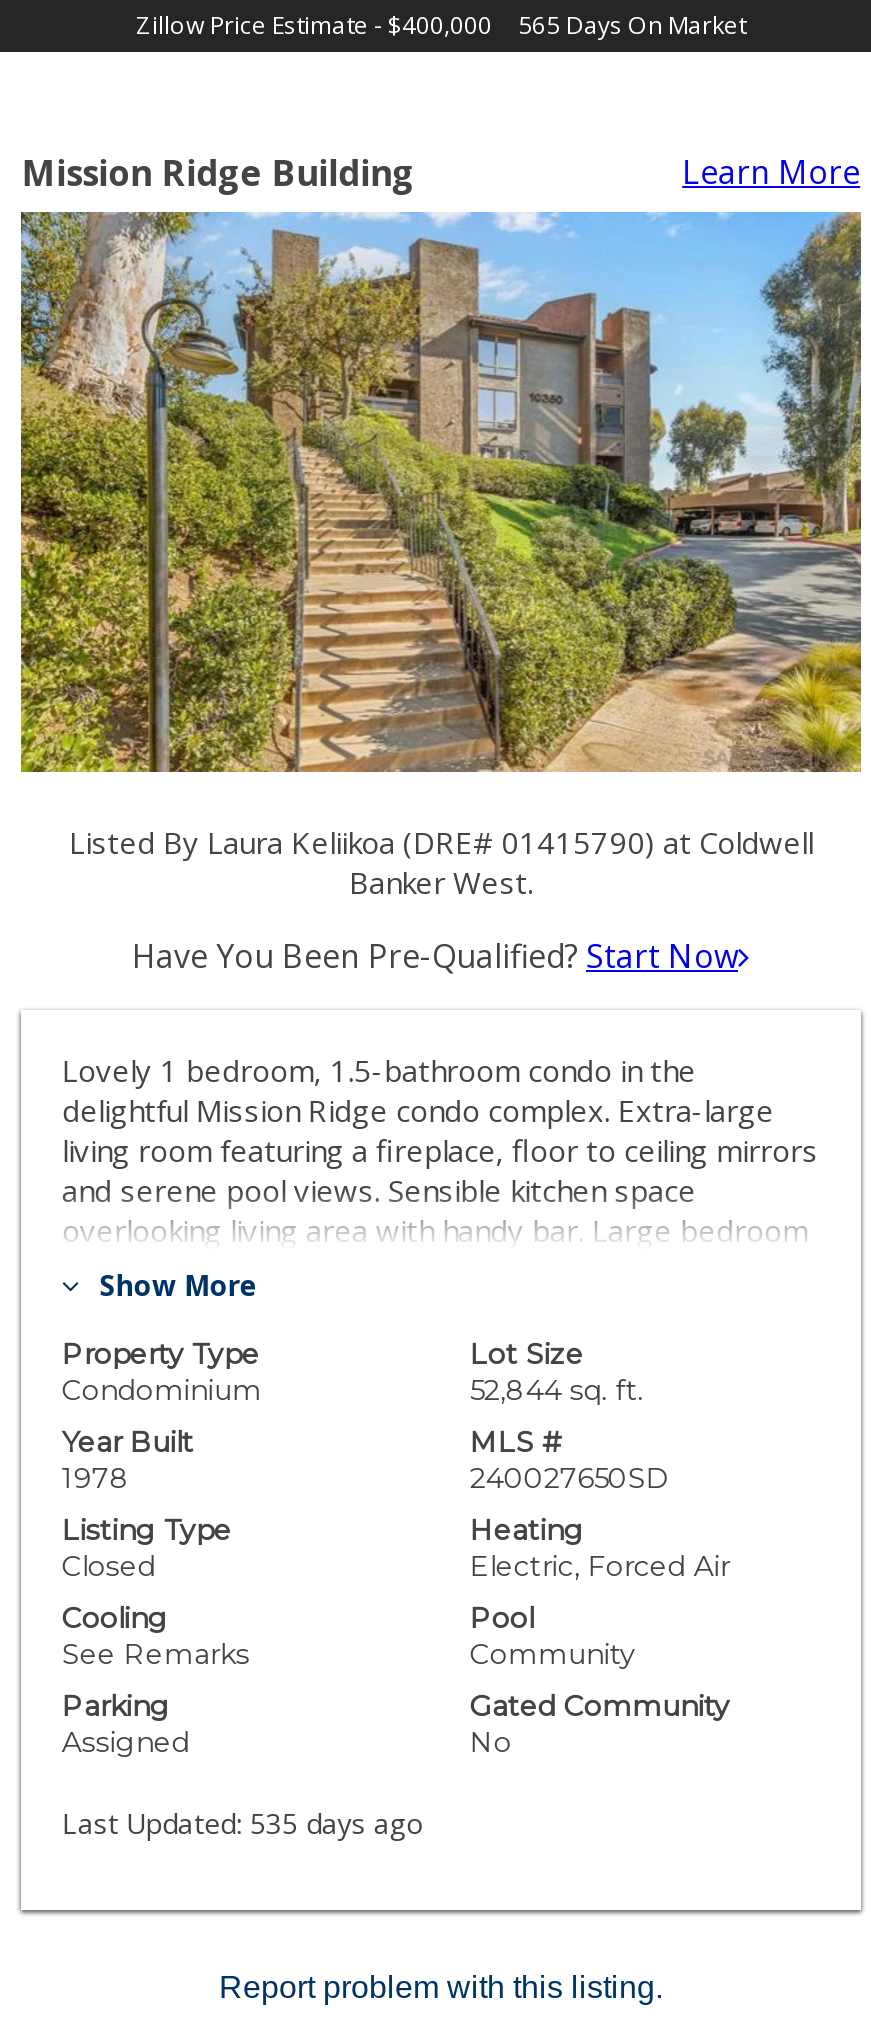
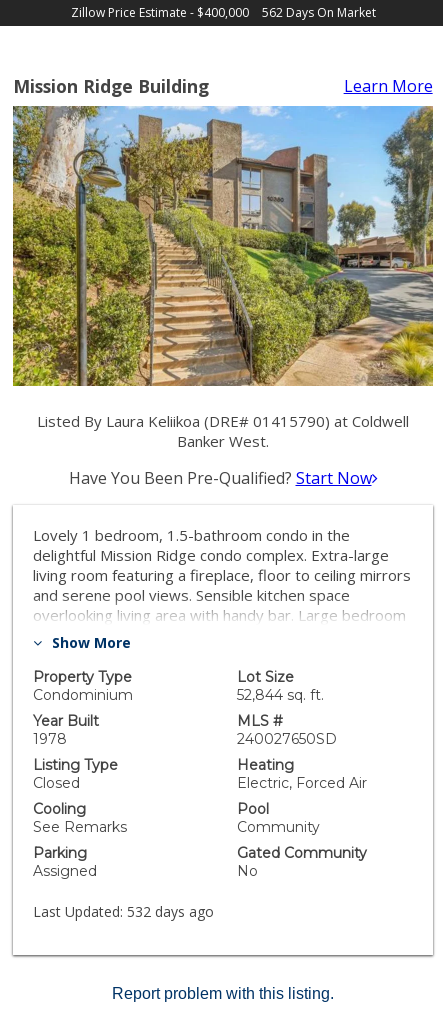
[518,8,746,42] 565 Days On Market -> [261,4,375,21] 562 Days On Market
[62,1804,424,1842] Last Updated: 535 days ago -> [33,902,214,921] Last Updated: 532 days ago

